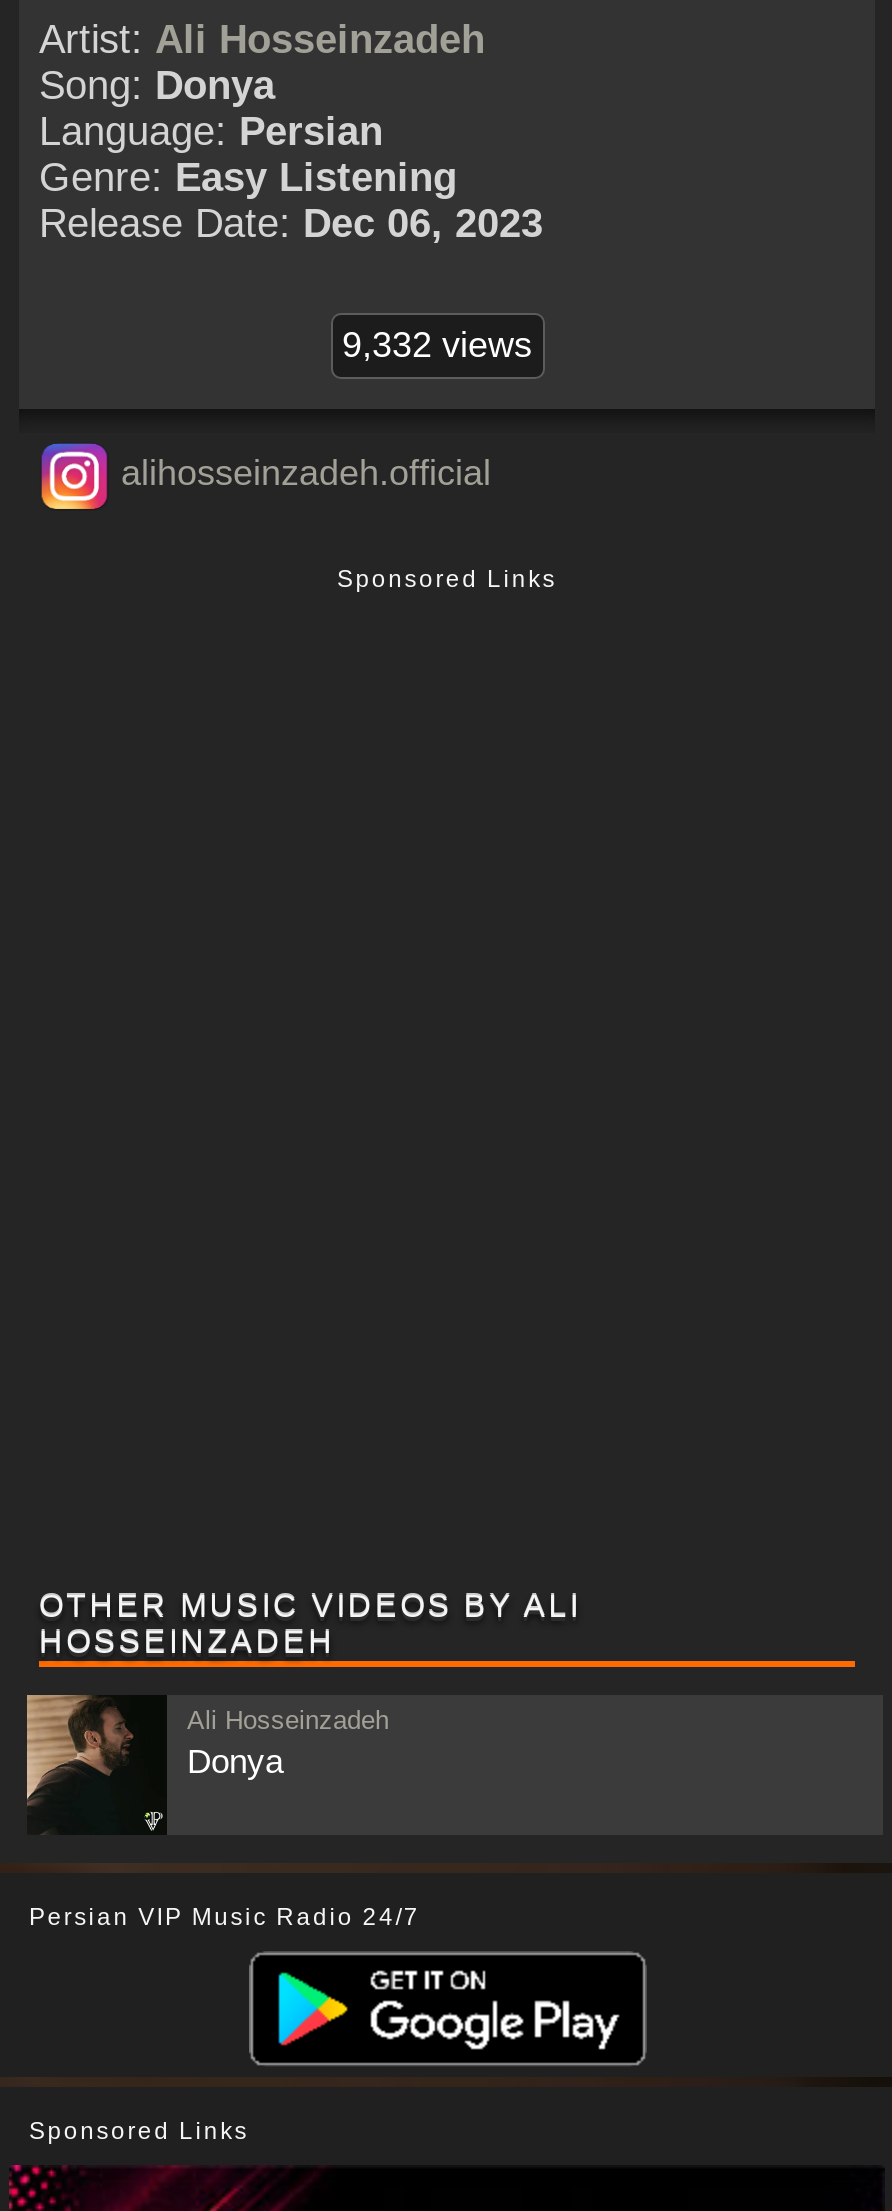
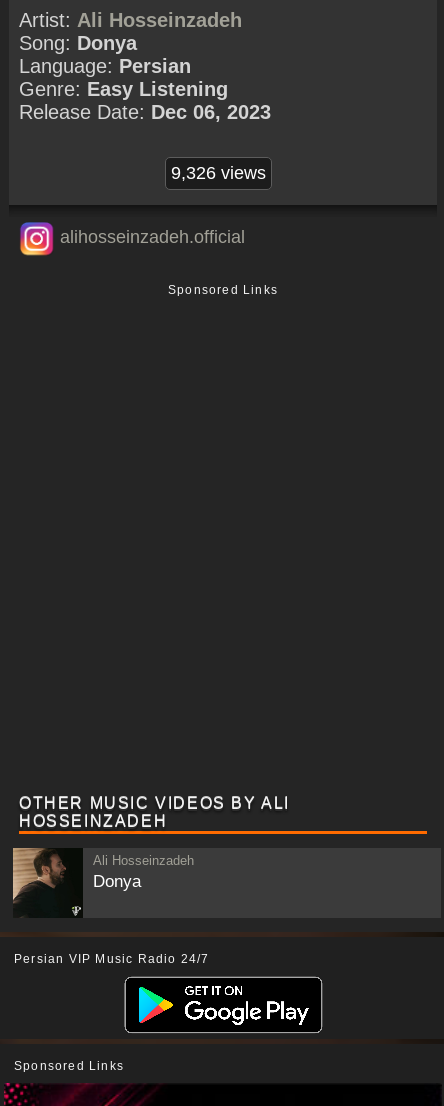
[342,325,532,365] 9,332 views -> [170,163,265,183] 9,326 views

